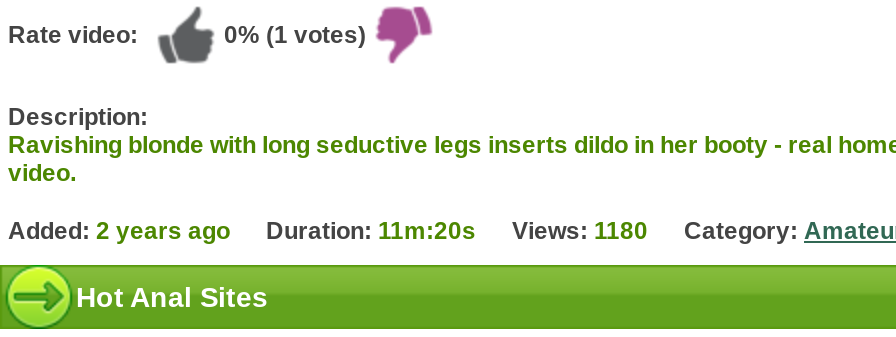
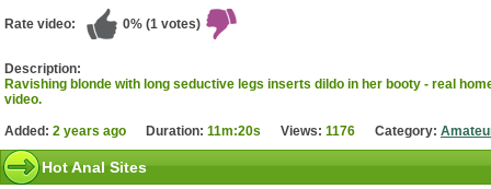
[506,216,648,244] Views: 1180 -> [277,123,355,138] Views: 1176

